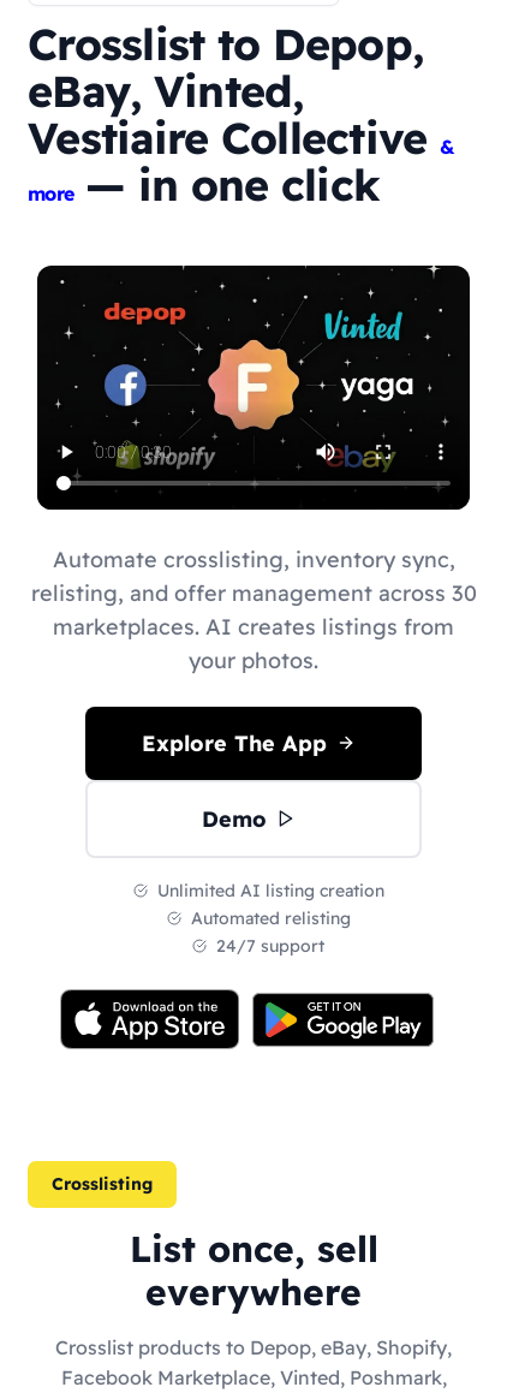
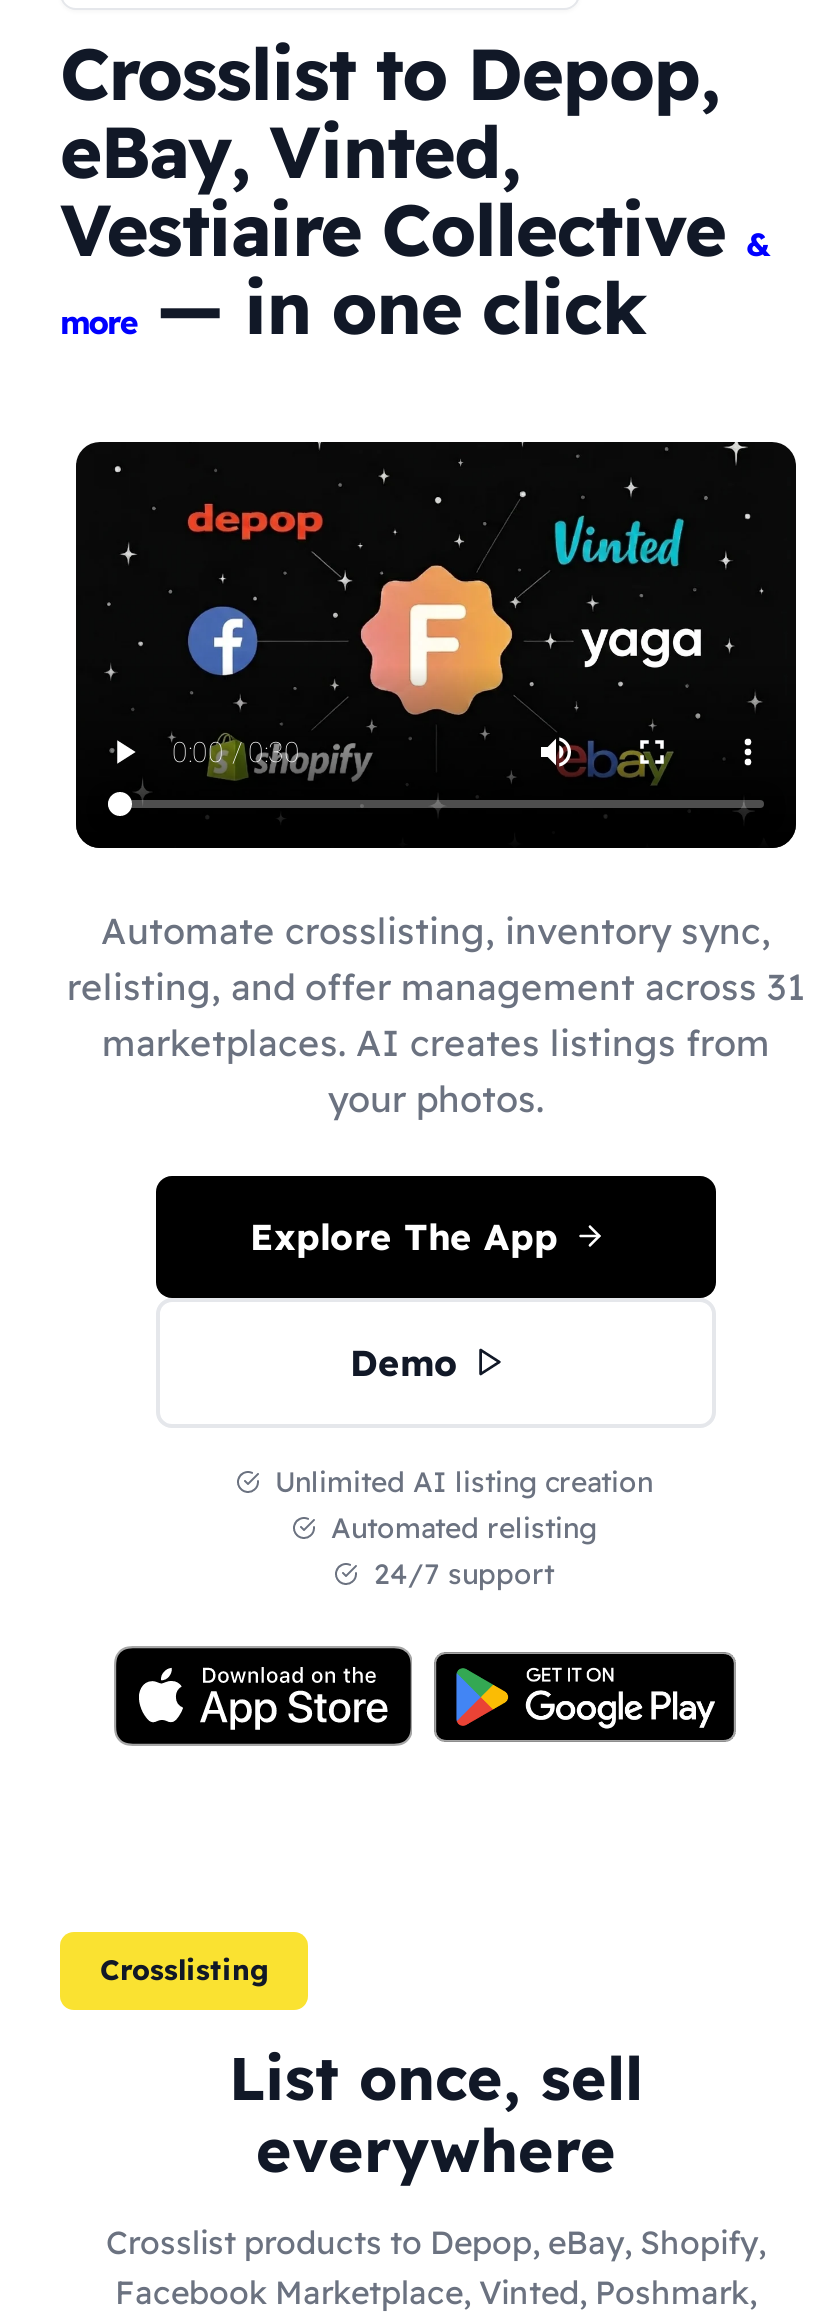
[31,579,476,606] relisting, and offer management across 30 -> [67,963,805,1009] relisting, and offer management across 31

